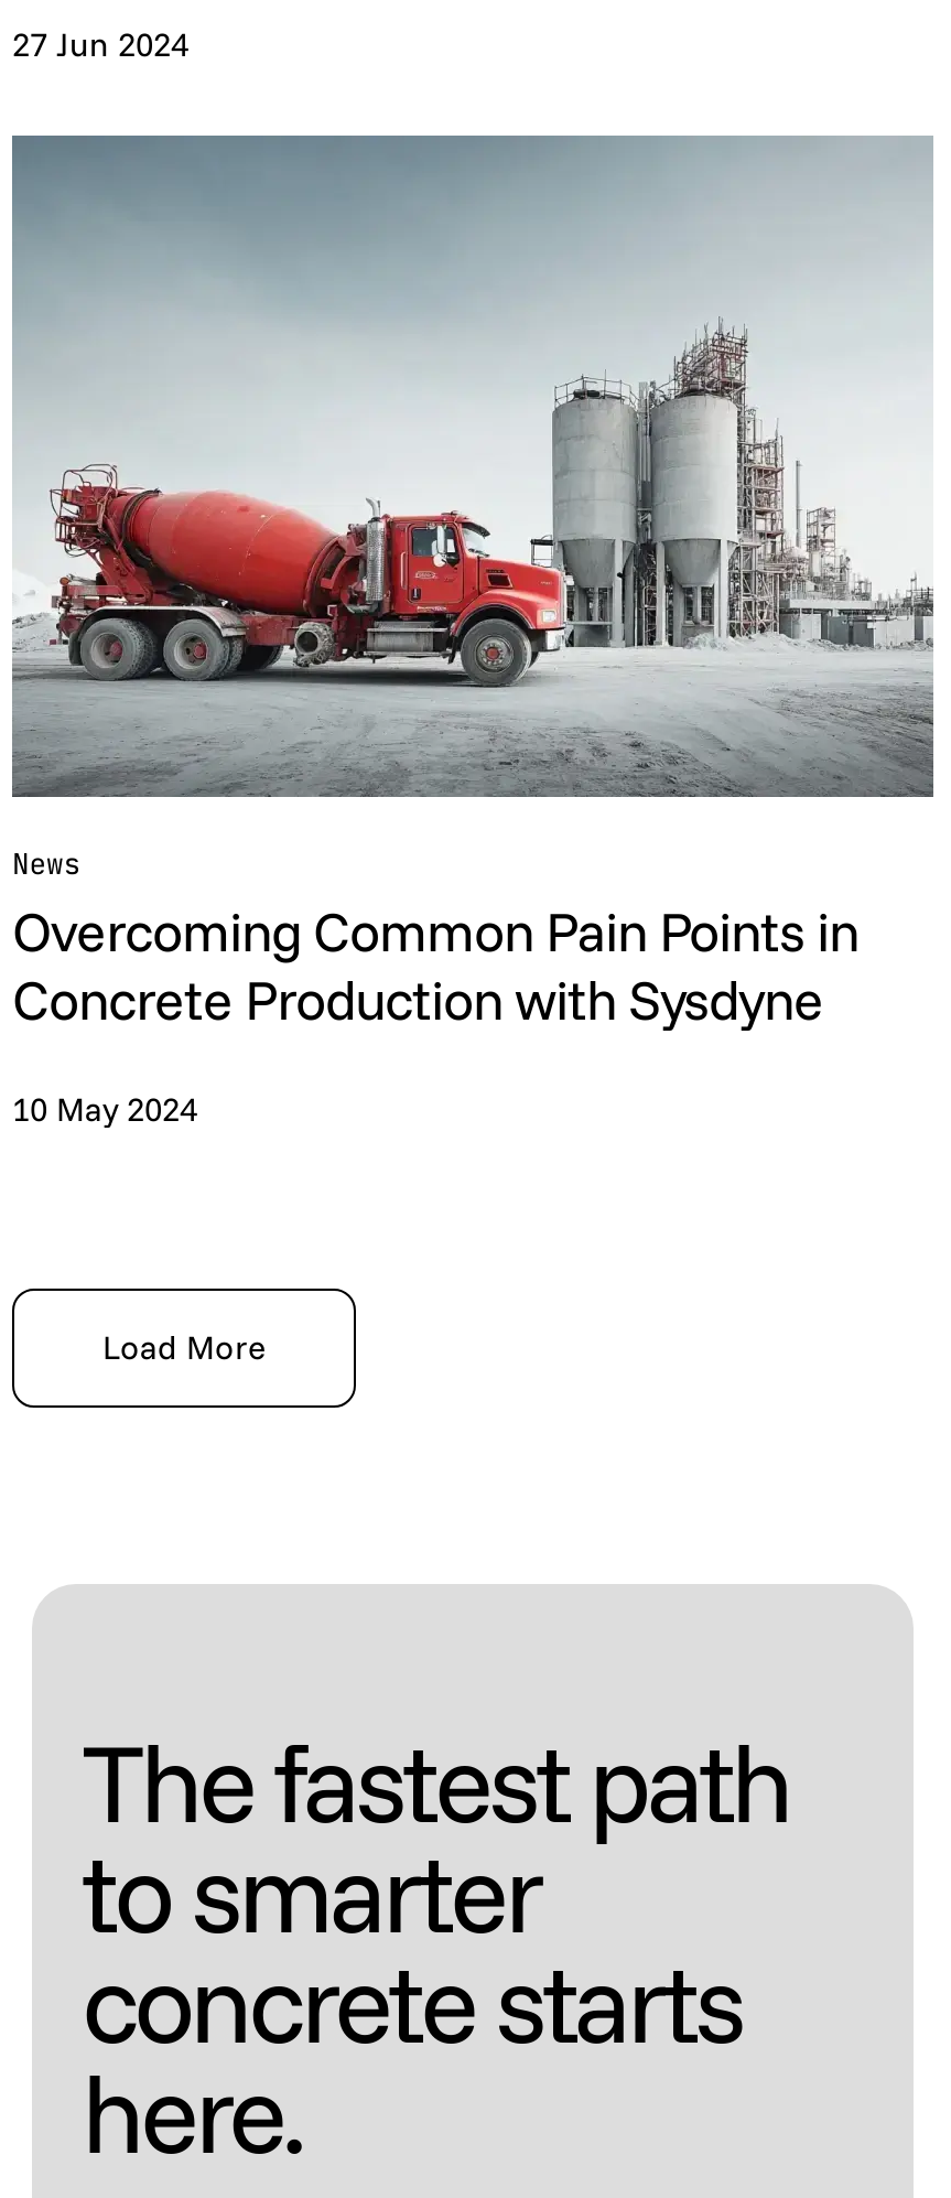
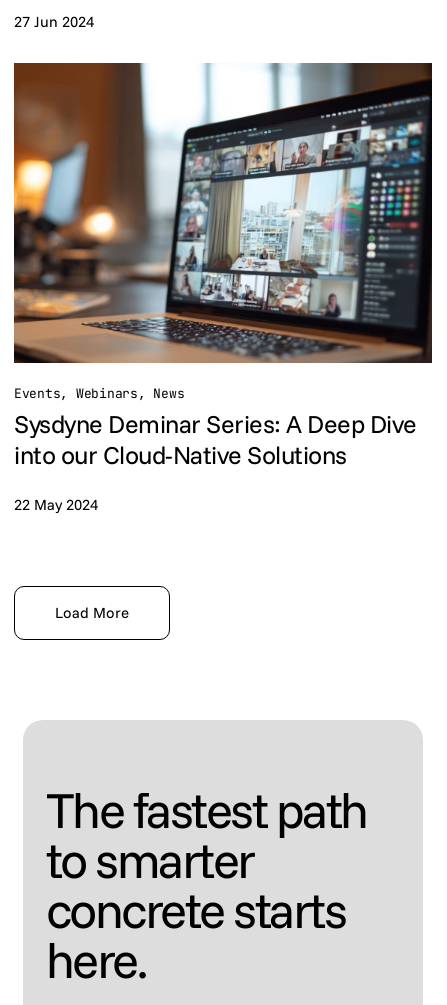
[10,133,933,1033] [image] | News | Overcoming Common Pain Points in | Concrete Production with Sysdyne -> [13,62,433,470] [image] | Events, Webinars, News | Sysdyne Deminar Series: A Deep Dive | into our Cloud-Native Solutions
[12,1088,197,1130] 10 May 2024 -> [14,495,98,514] 22 May 2024

